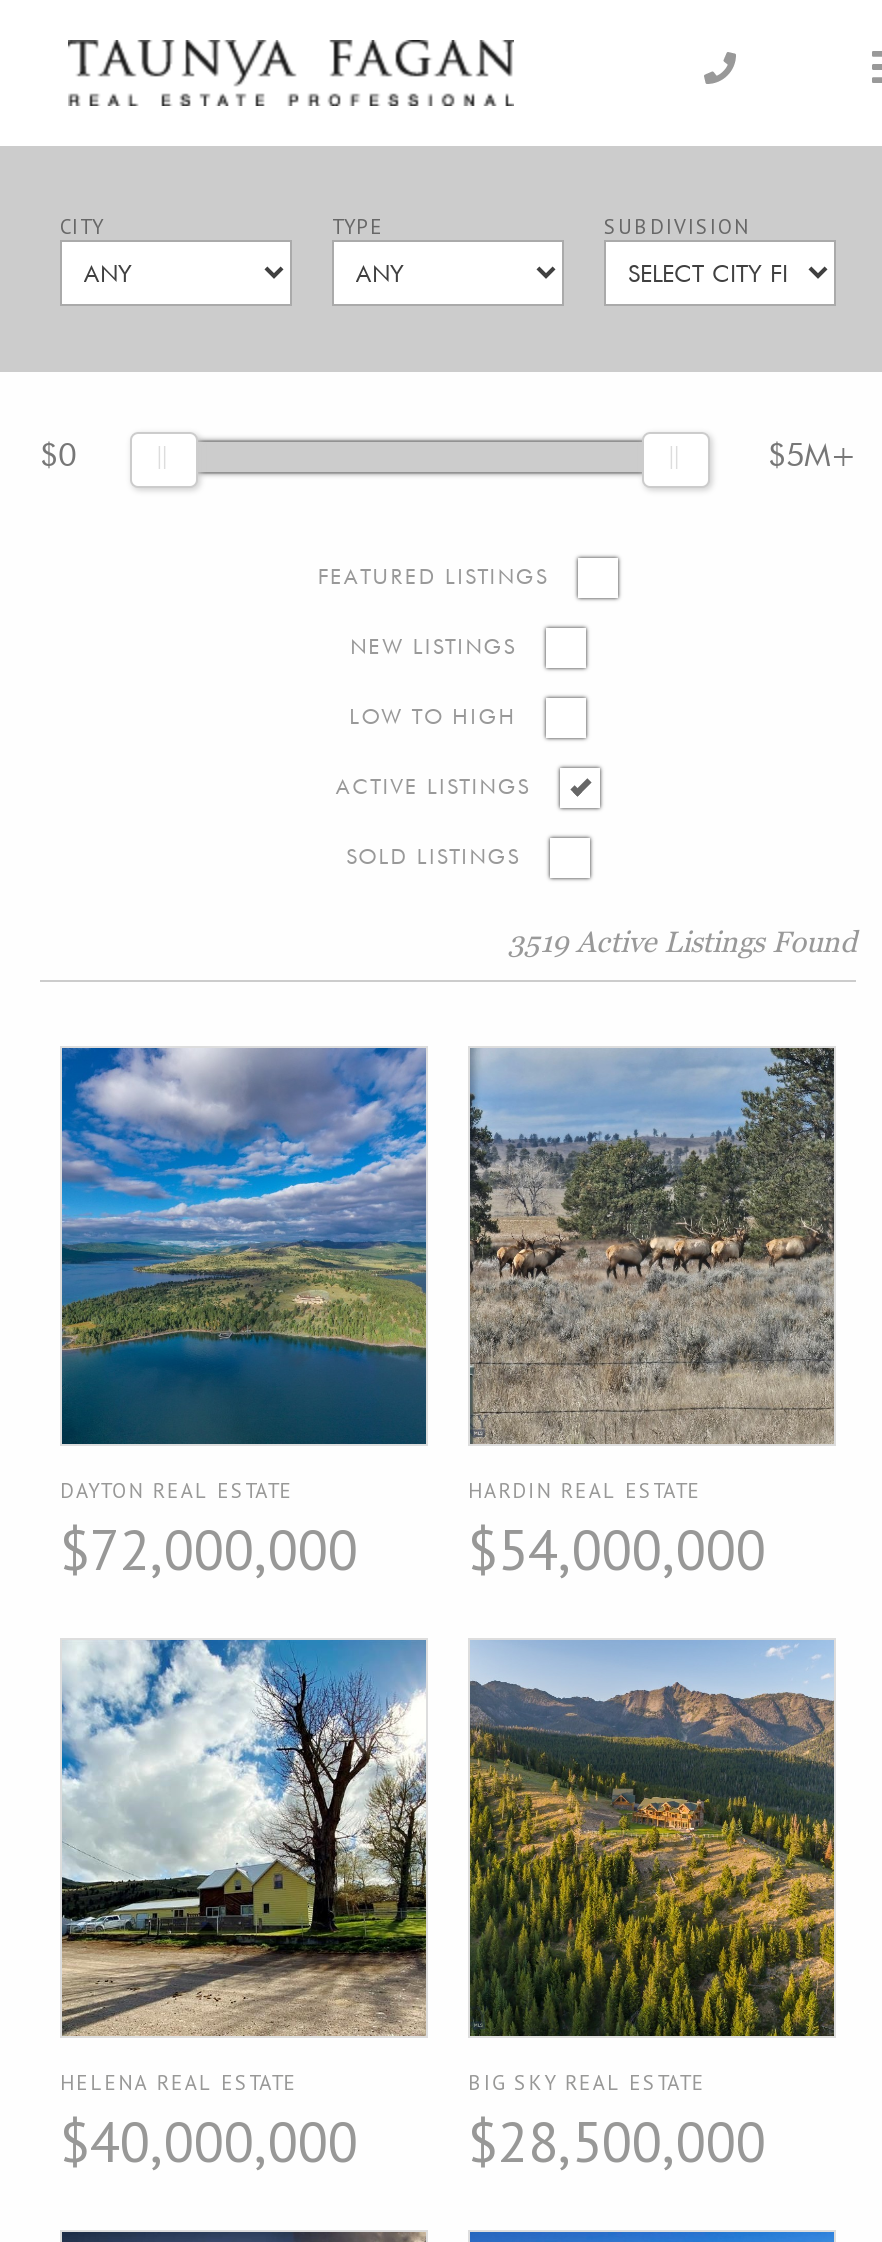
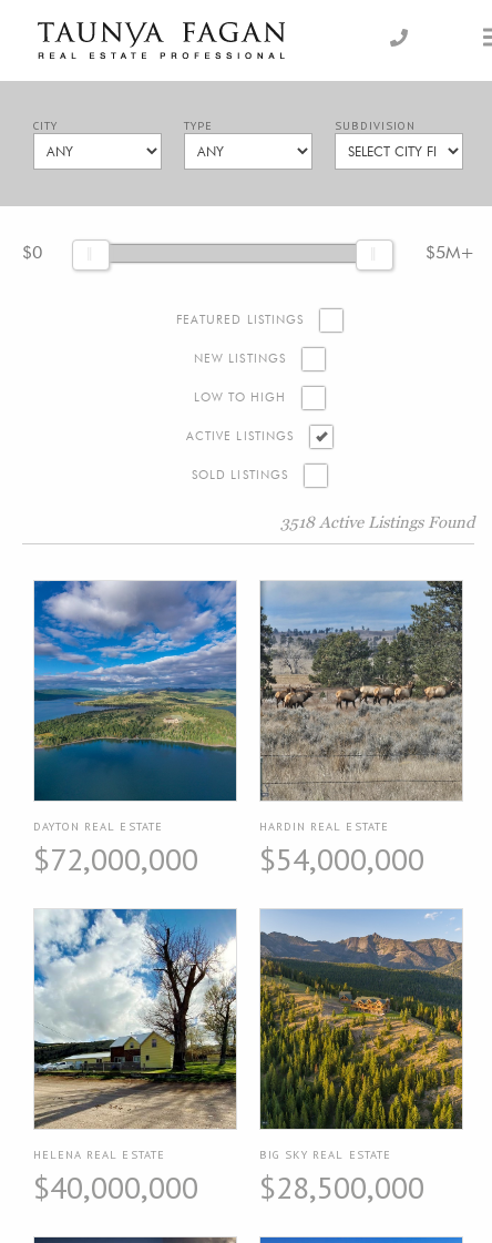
[508,922,856,958] 3519 Active Listings Found -> [280,511,474,531] 3518 Active Listings Found

